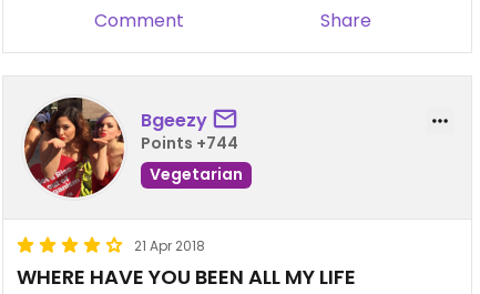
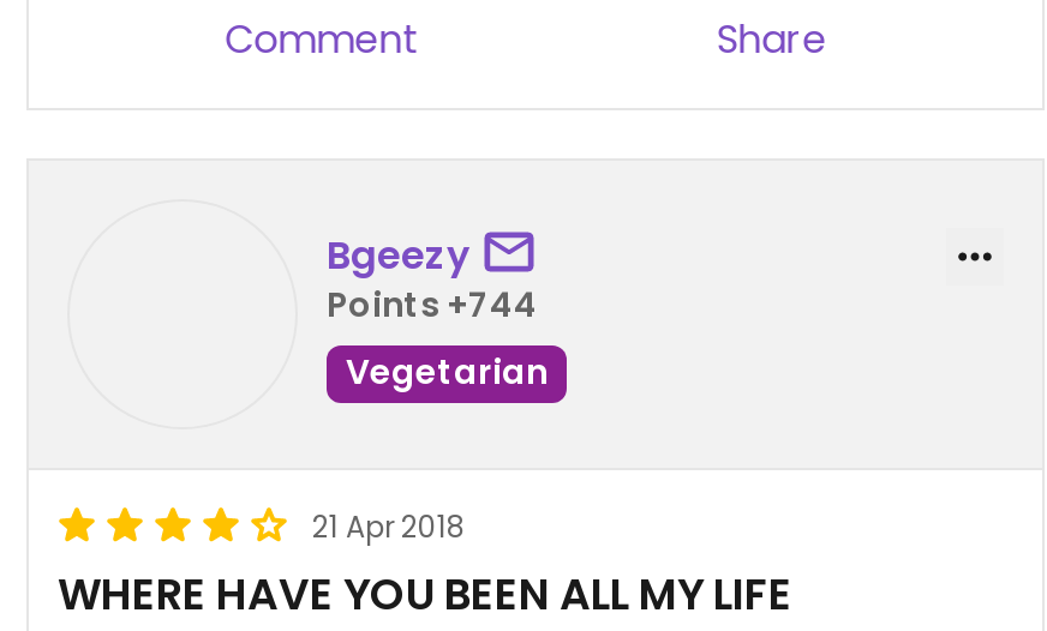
[23,97,125,199] [image] -> none

